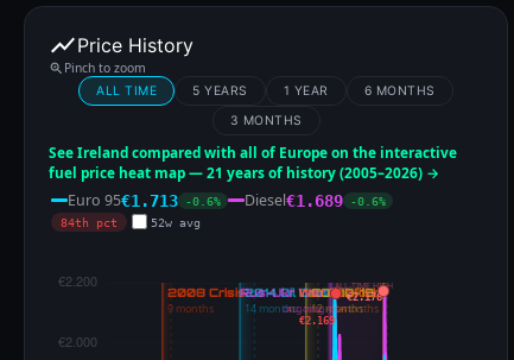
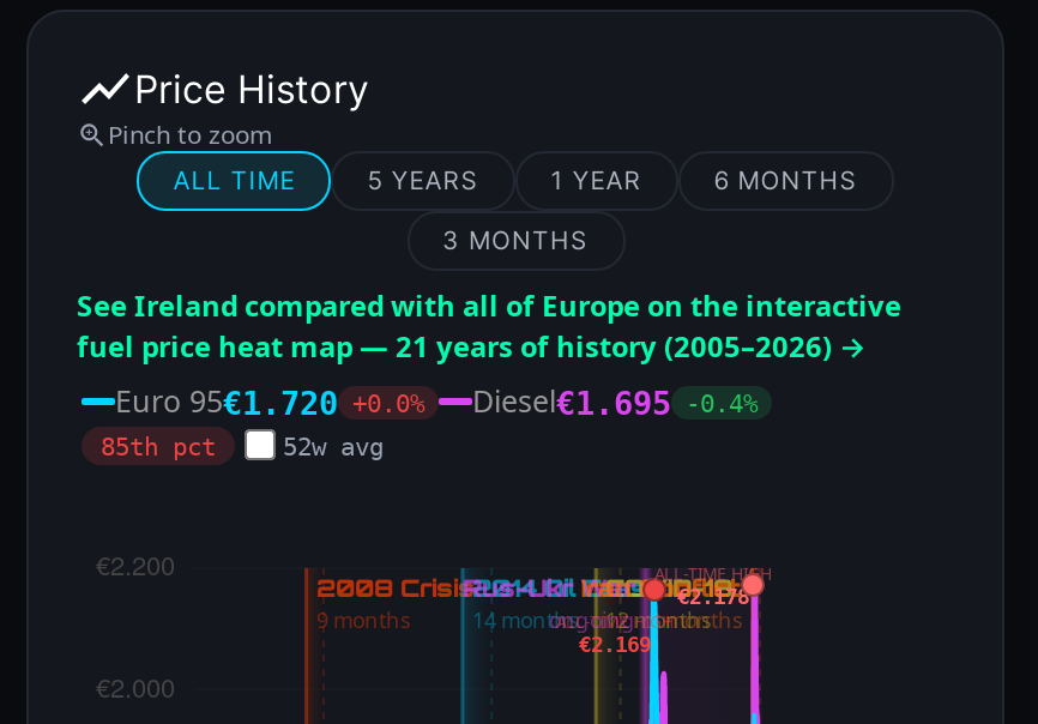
[68,191,221,211] Euro 95€1.713 -0.6% -> [115,382,424,423] Euro 95€1.720 +0.0%
[245,191,386,211] Diesel€1.689 -0.6% -> [472,382,758,423] Diesel€1.695 -0.4%
[61,215,118,229] 84th pct -> [101,431,216,460] 85th pct

